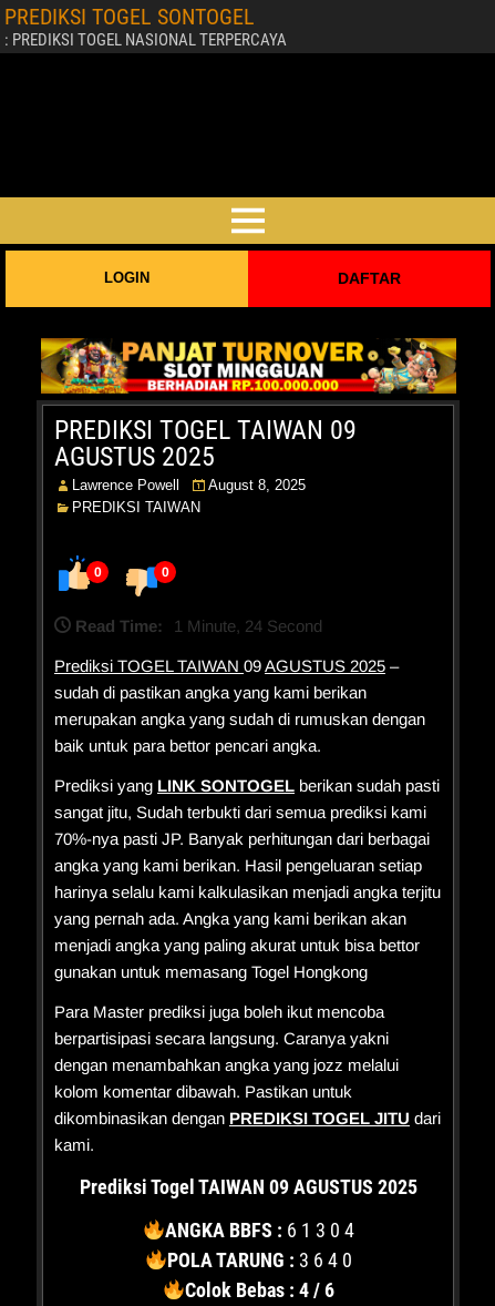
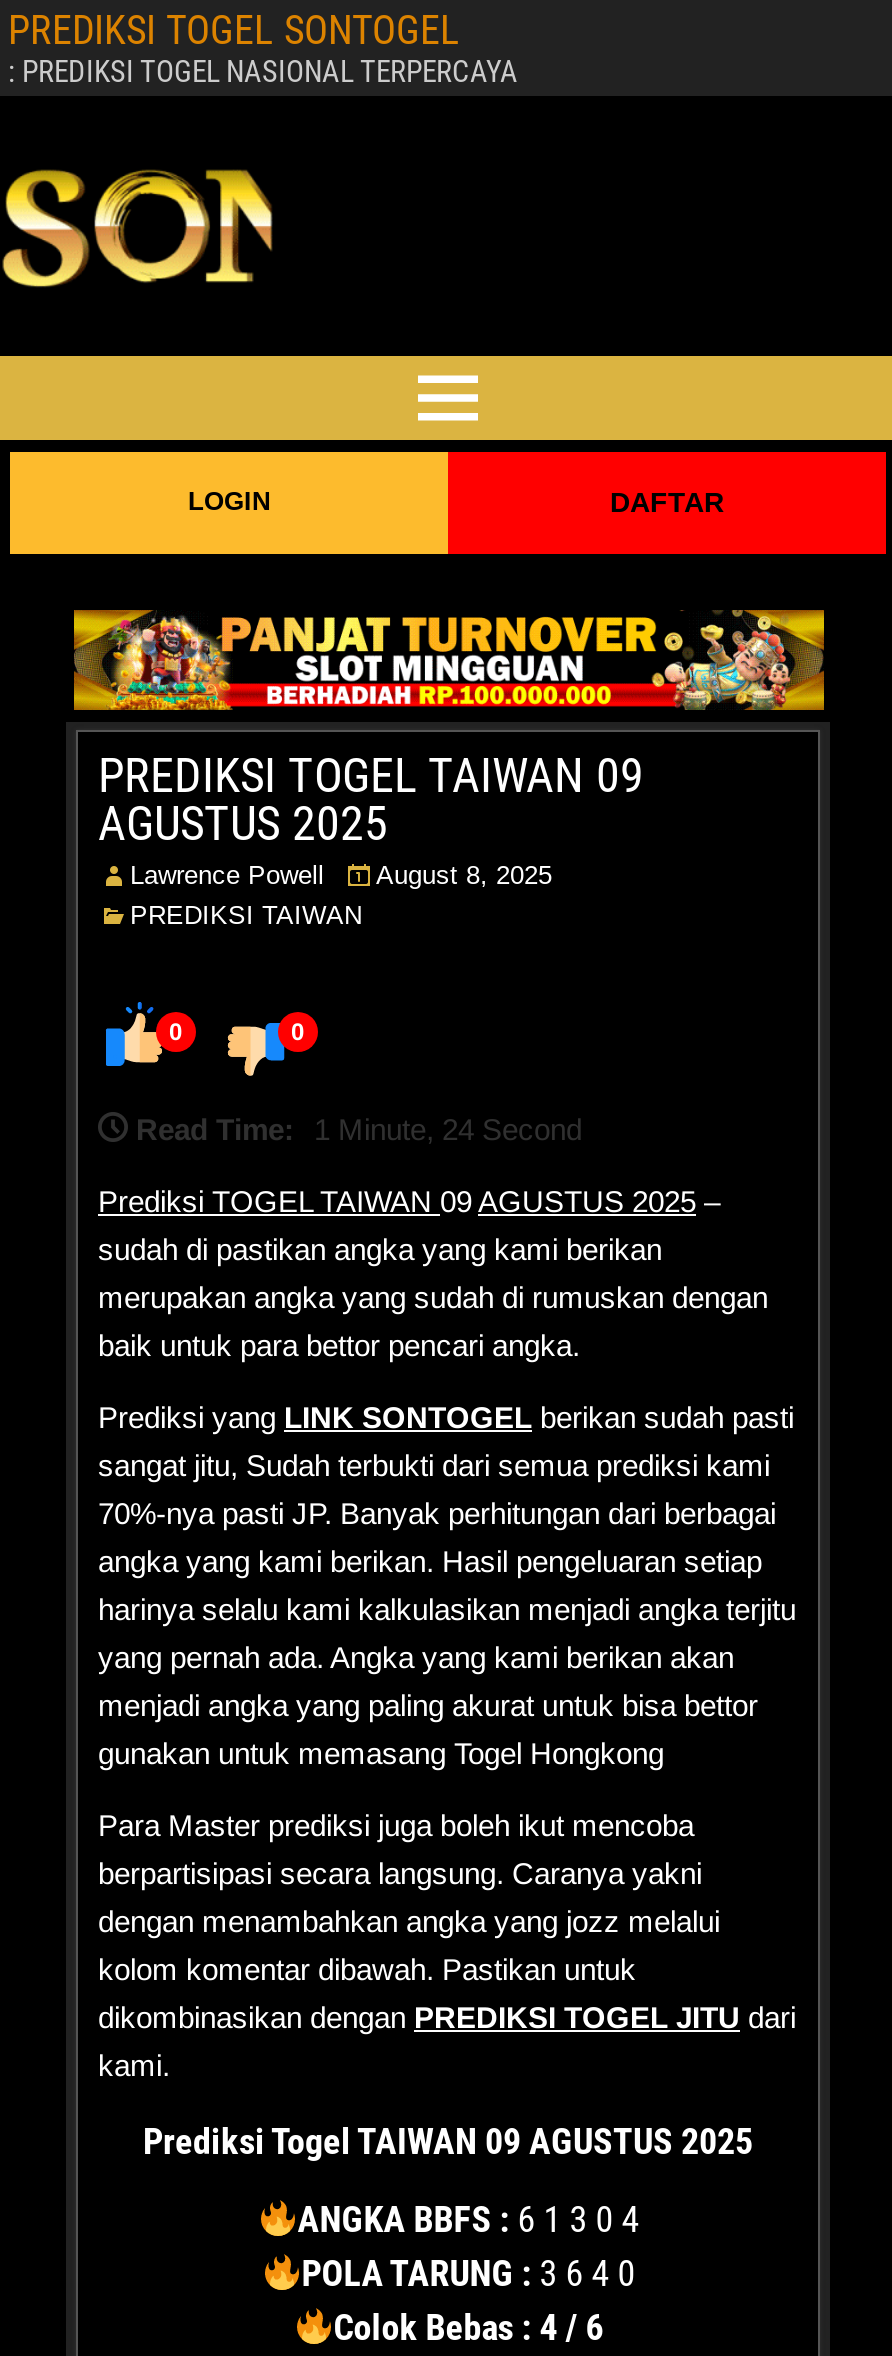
none -> [6,168,274,288] [image]

